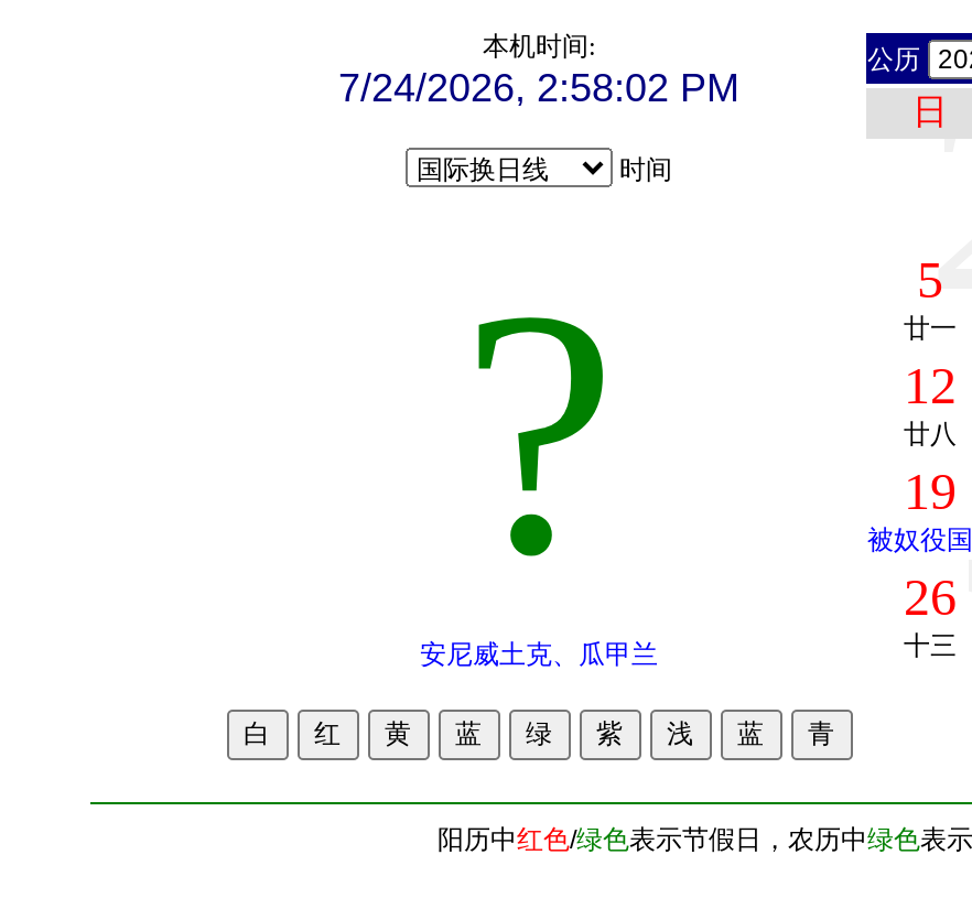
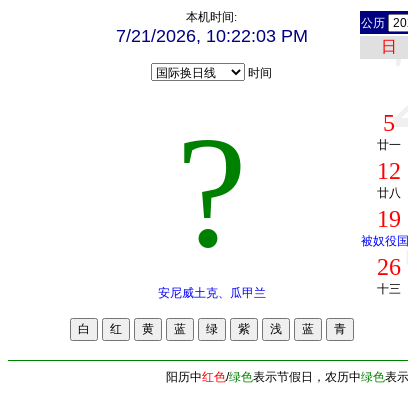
[338,66,739,110] 7/24/2026, 2:58:02 PM -> [115,26,307,46] 7/21/2026, 10:22:03 PM

